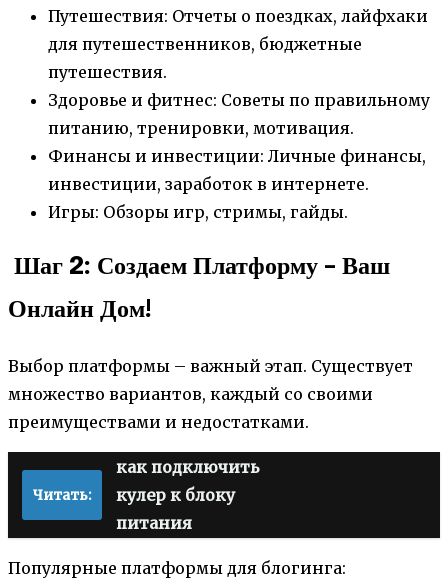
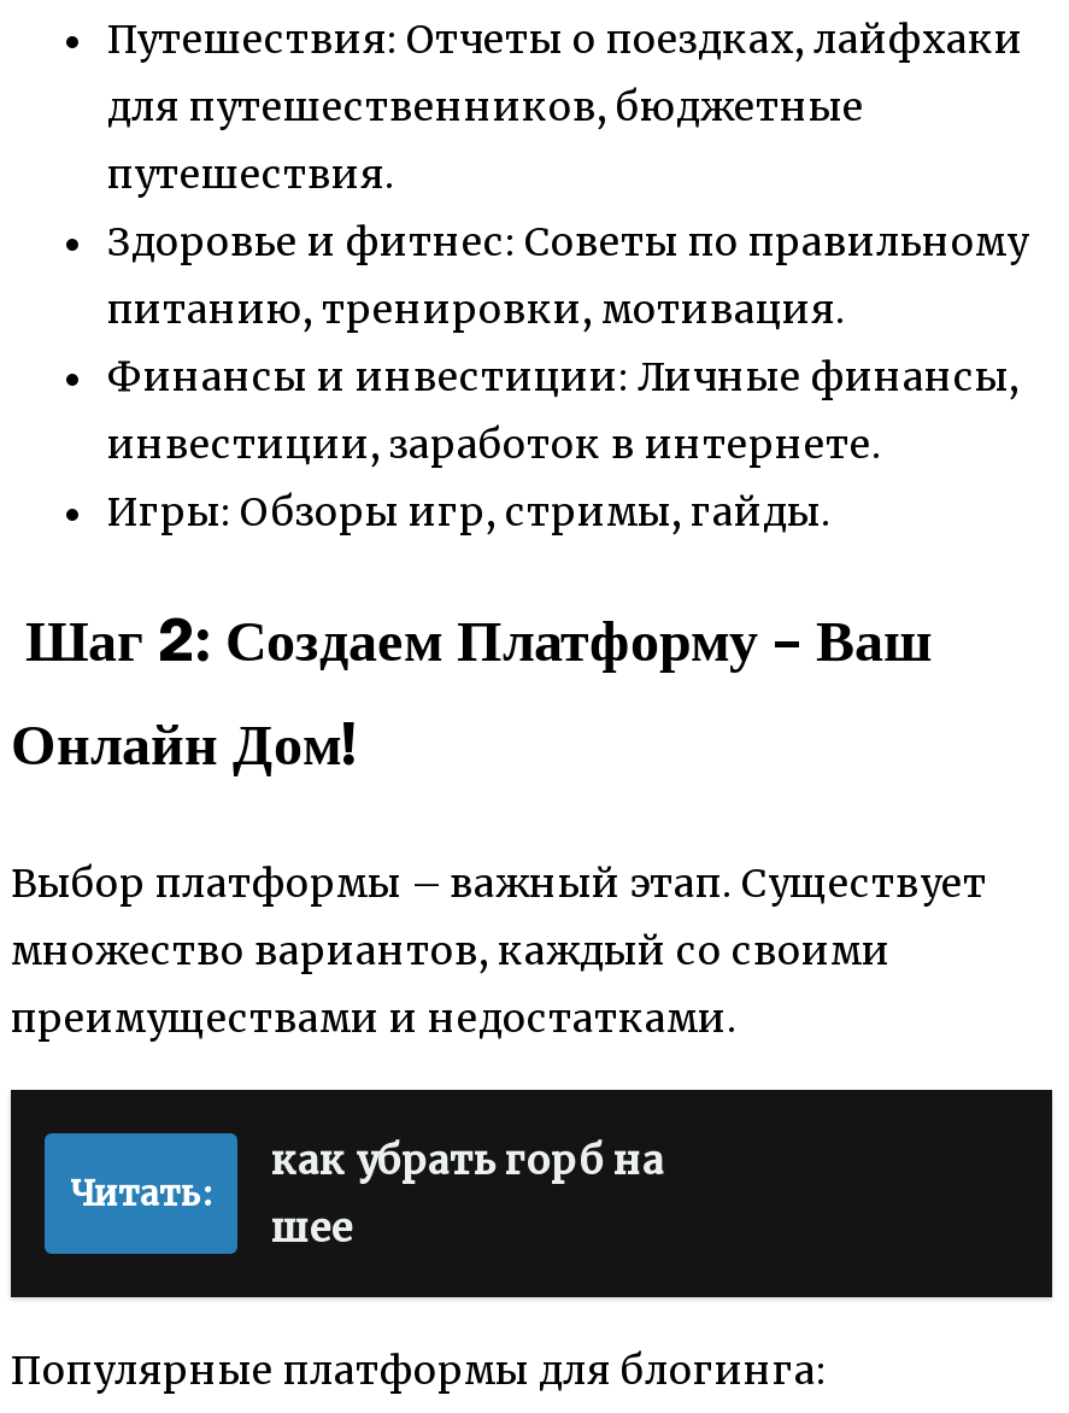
[116,457,259,533] как подключить | кулер к блоку | питания -> [271,1135,664,1251] как убрать горб на | шее

